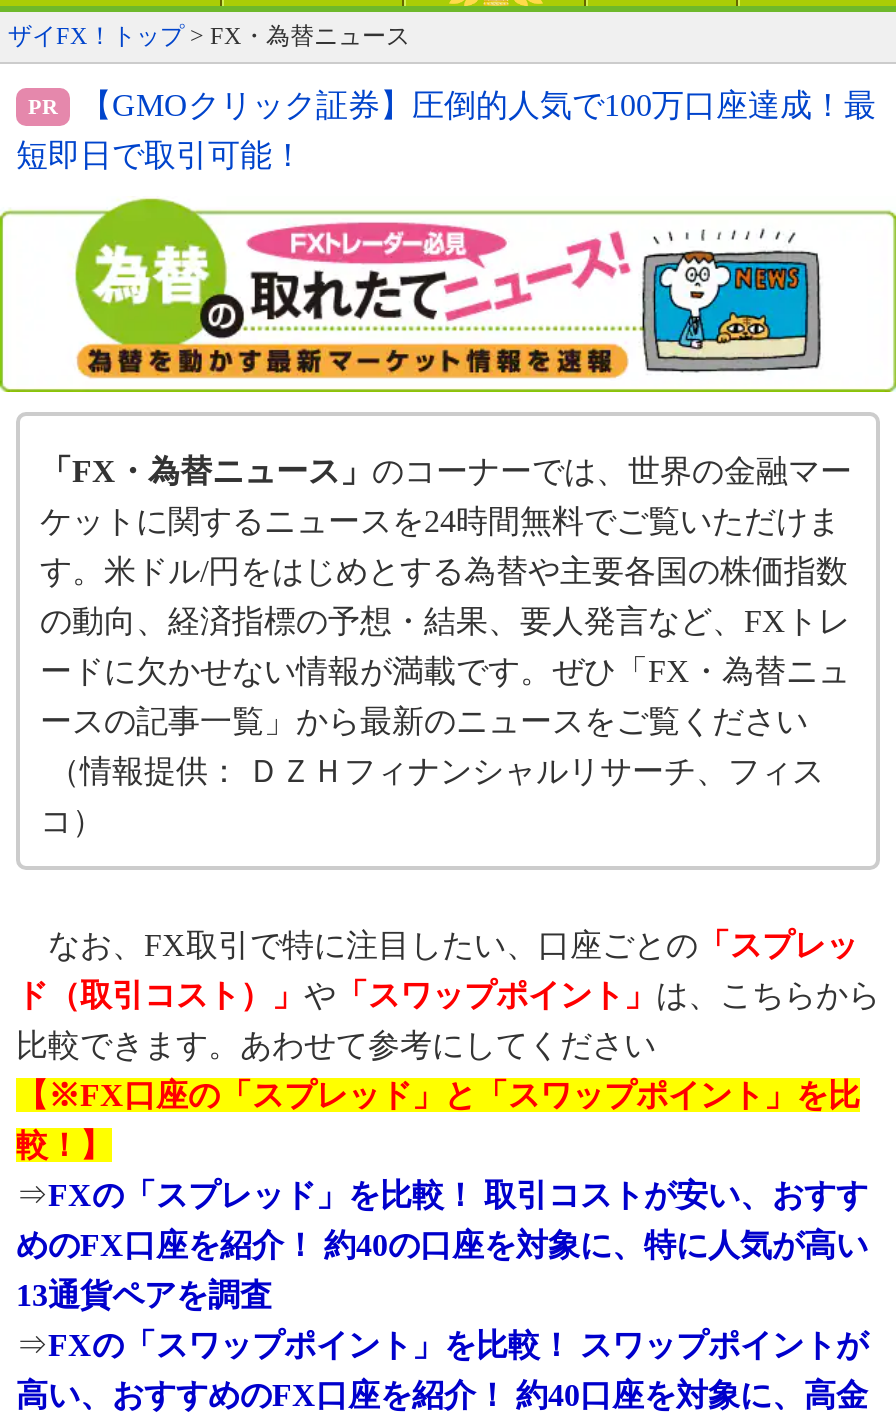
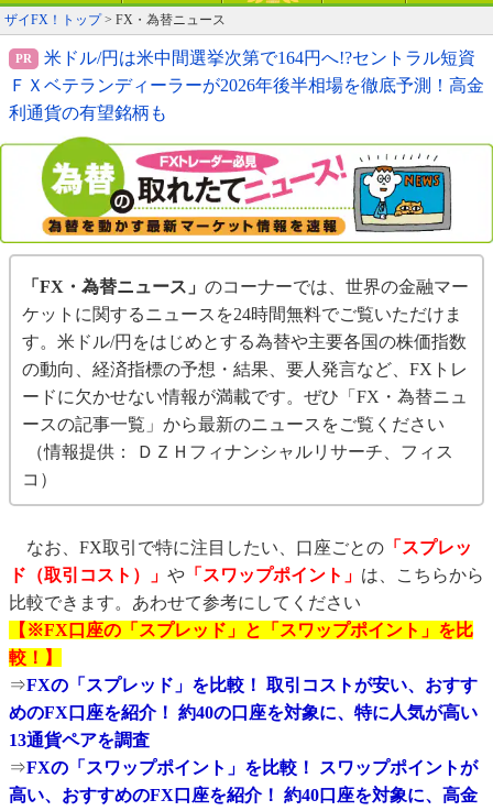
[16,89,876,173] 【GMOクリック証券】圧倒的人気で100万口座達成！最 | 短即日で取引可能！ -> [9,49,484,123] 米ドル/円は米中間選挙次第で164円へ!?セントラル短資 | ＦＸベテランディーラーが2026年後半相場を徹底予測！高金 | 利通貨の有望銘柄も

